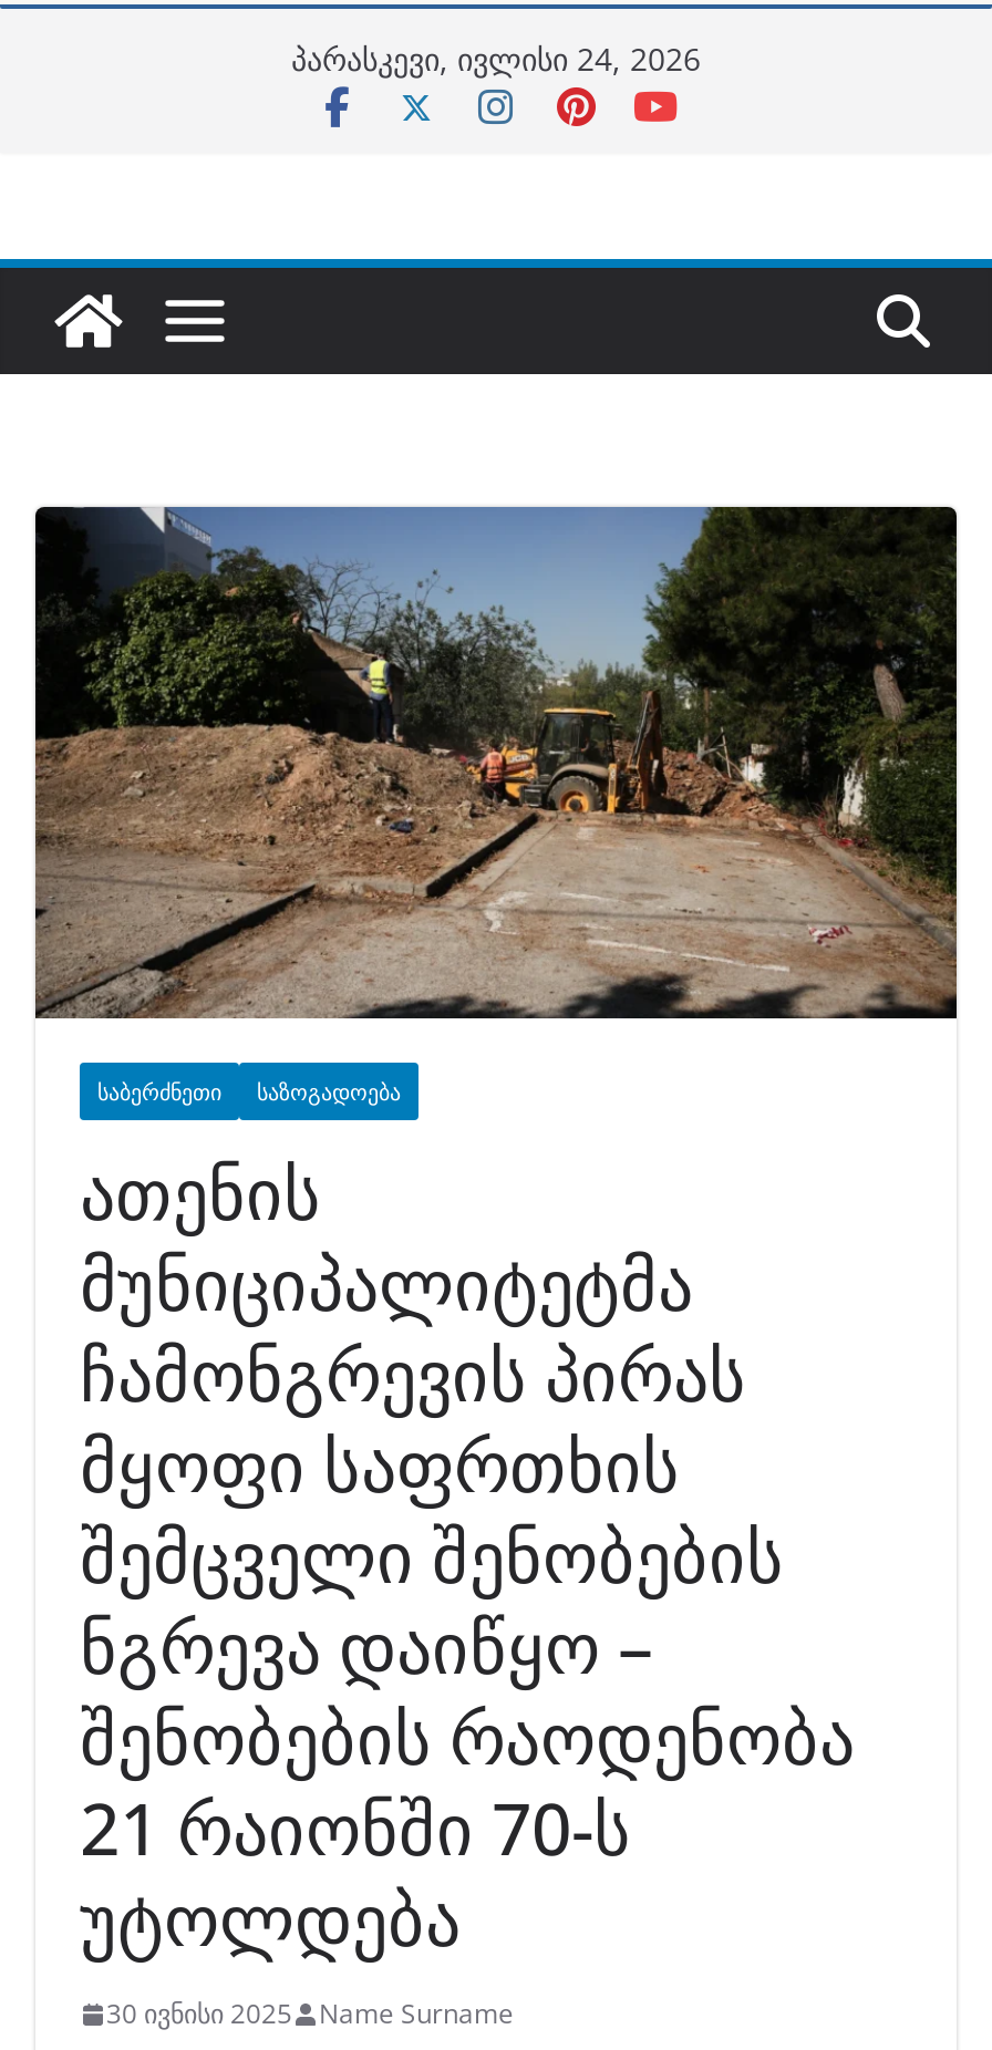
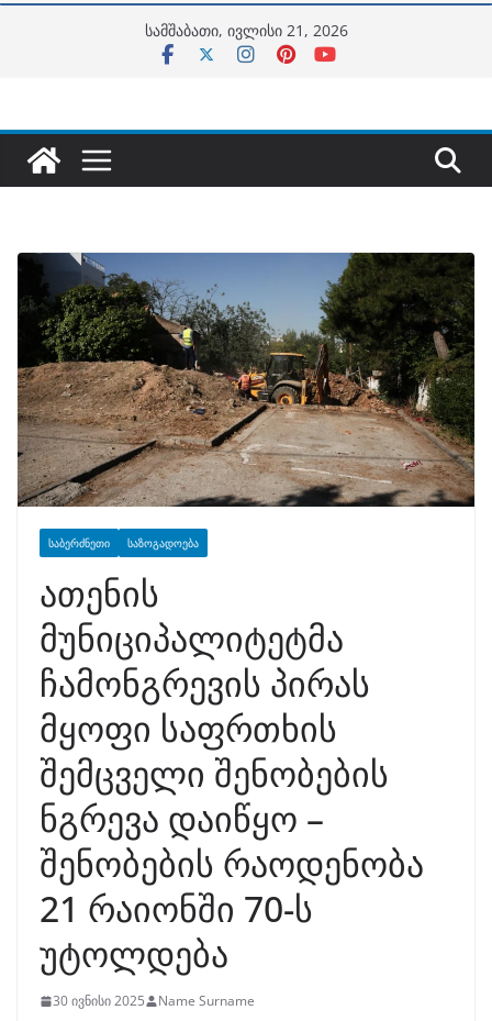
[291,38,701,80] პარასკევი, ივლისი 24, 2026 -> [144,20,348,41] სამშაბათი, ივლისი 21, 2026

